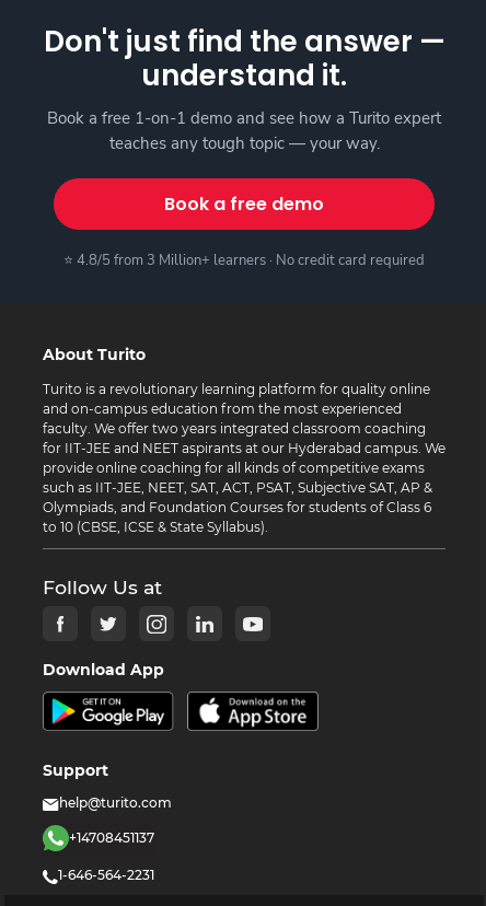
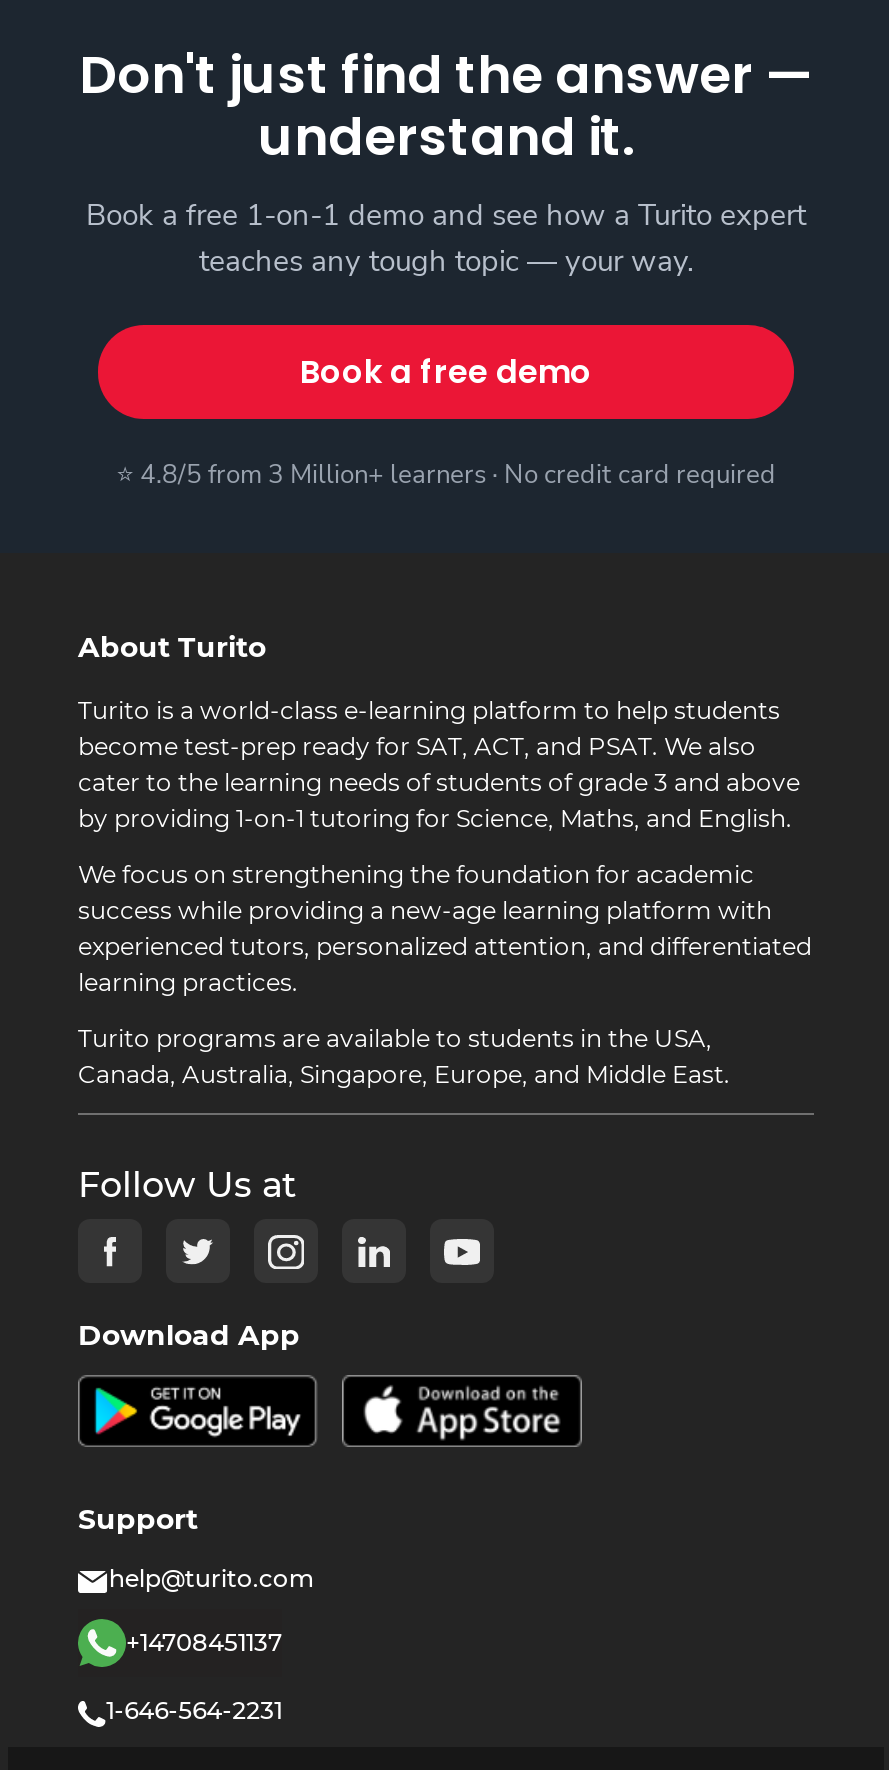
[43,381,445,536] Turito is a revolutionary learning platform for quality online | and on-campus education from the most experienced | faculty. We offer two years integrated classroom coaching | for IIT-JEE and NEET aspirants at our Hyderabad campus. We | provide online coaching for all kinds of competitive exams | such as IIT-JEE, NEET, SAT, ACT, PSAT, Subjective SAT, AP & | Olympiads, and Foundation Courses for students of Class 6 | to 10 (CBSE, ICSE & State Syllabus). -> [78,696,812,1090] Turito is a world-class e-learning platform to help students | become test-prep ready for SAT, ACT, and PSAT. We also | cater to the learning needs of students of grade 3 and above | by providing 1-on-1 tutoring for Science, Maths, and English. | We focus on strengthening the foundation for academic | success while providing a new-age learning platform with | experienced tutors, personalized attention, and differentiated | learning practices. | Turito programs are available to students in the USA, | Canada, Australia, Singapore, Europe, and Middle East.

